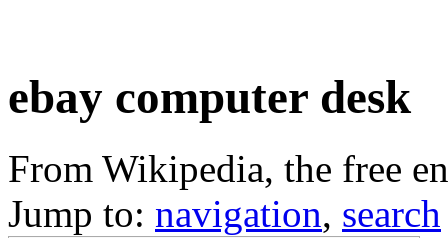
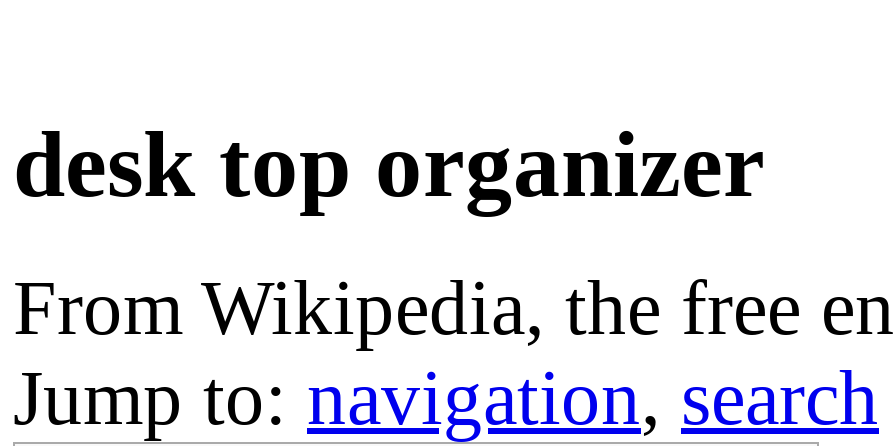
[8,71,411,123] ebay computer desk -> [13,113,765,217] desk top organizer

